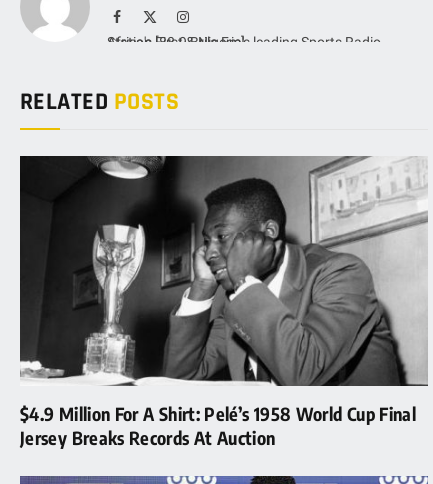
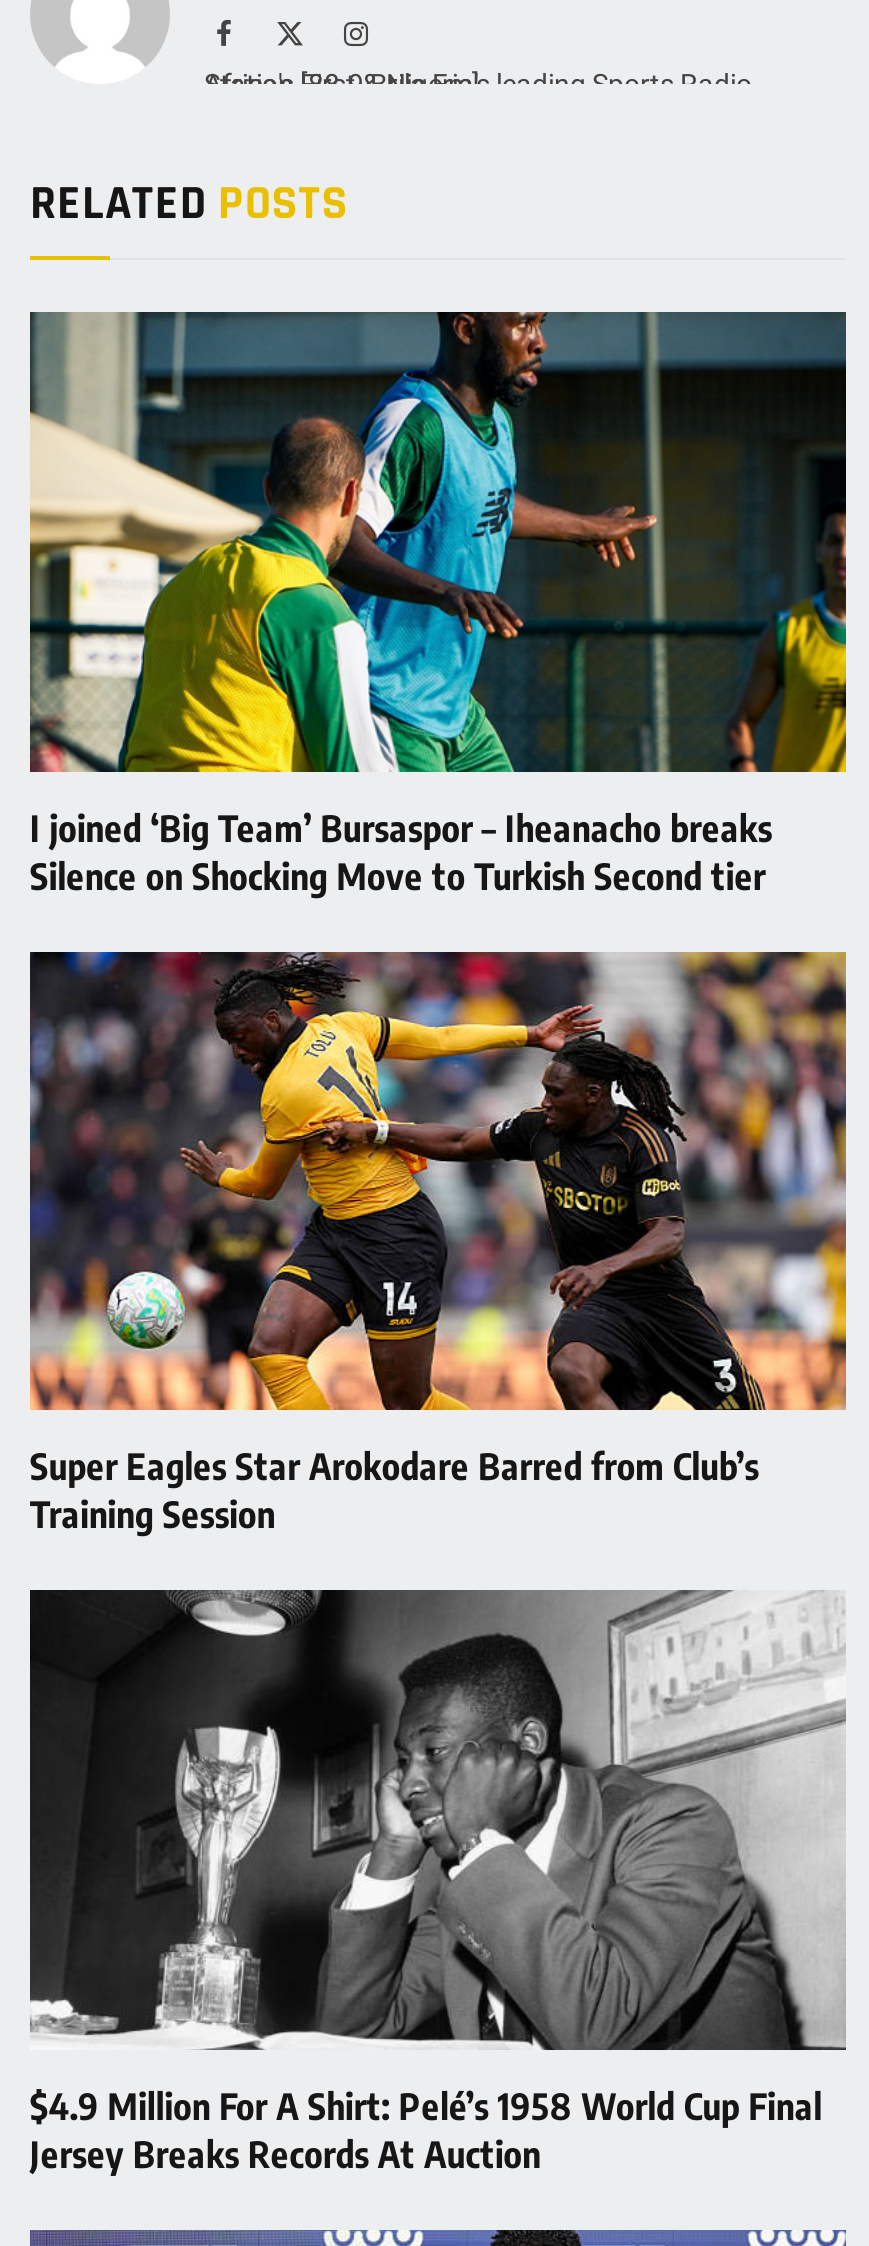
none -> [28,310,848,898] [image] | I joined ‘Big Team’ Bursaspor – Iheanacho breaks | Silence on Shocking Move to Turkish Second tier
none -> [28,950,848,1537] [image] | Super Eagles Star Arokodare Barred from Club’s | Training Session

